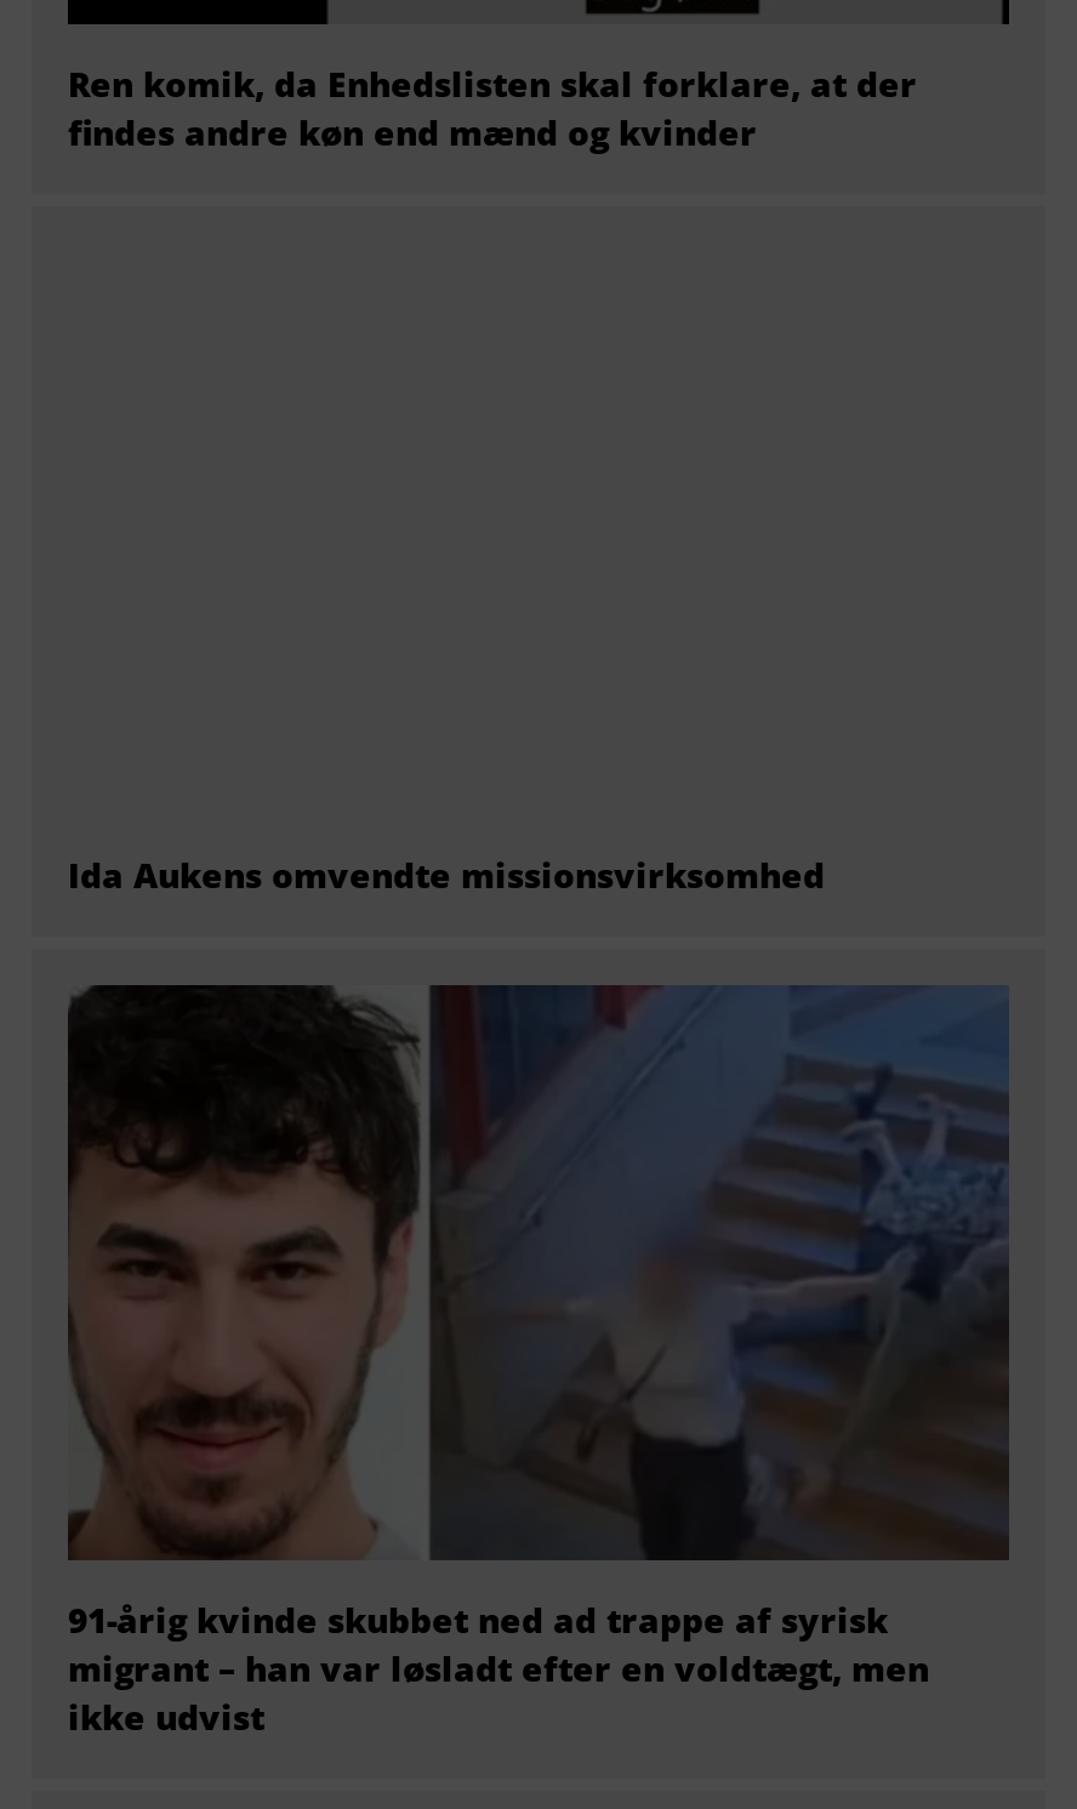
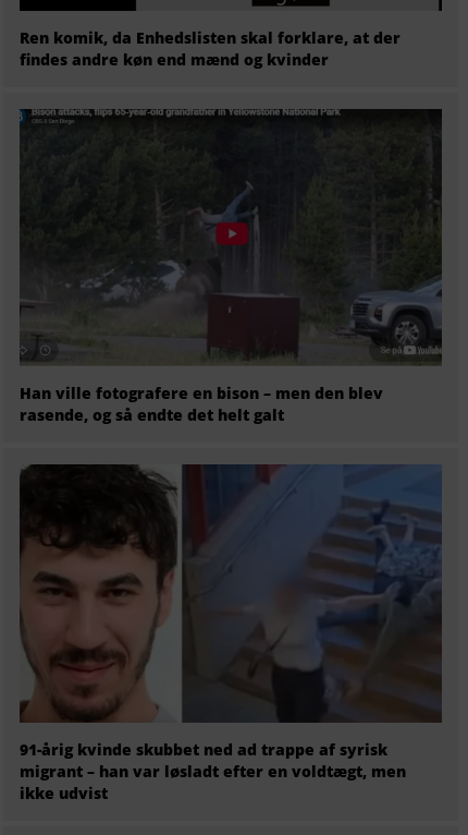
none -> [19,108,443,367] [image]
[68,853,825,899] Ida Aukens omvendte missionsvirksomhed -> [20,383,383,426] Han ville fotografere en bison – men den blev | rasende, og så endte det helt galt

